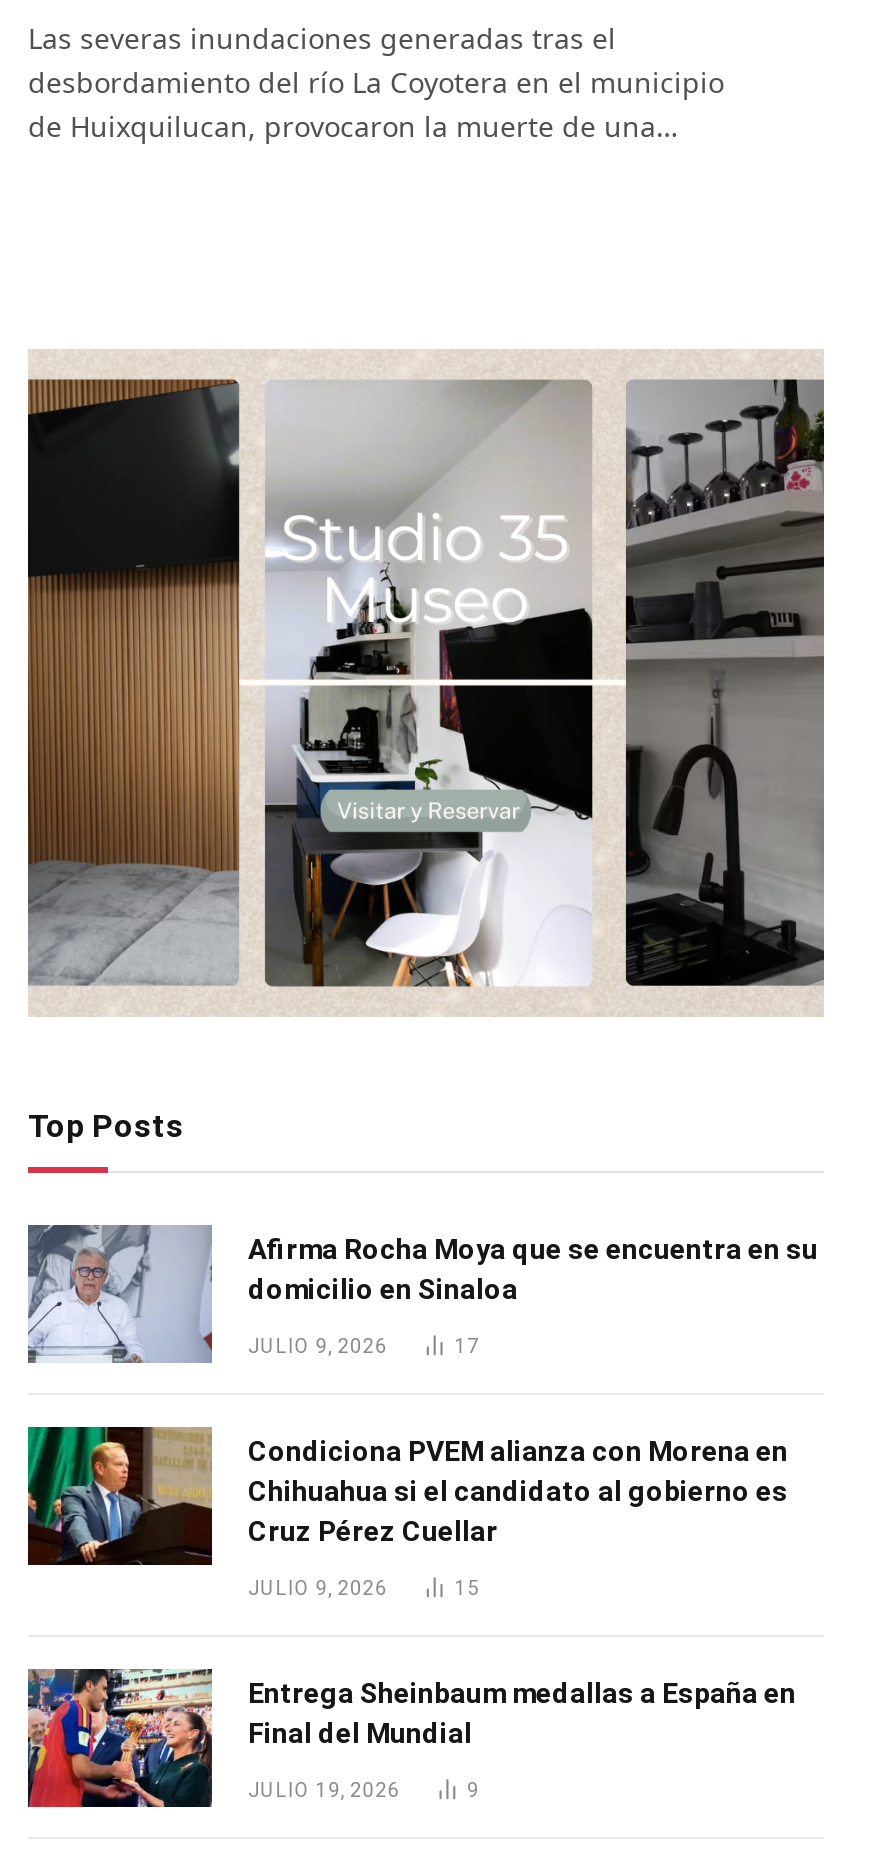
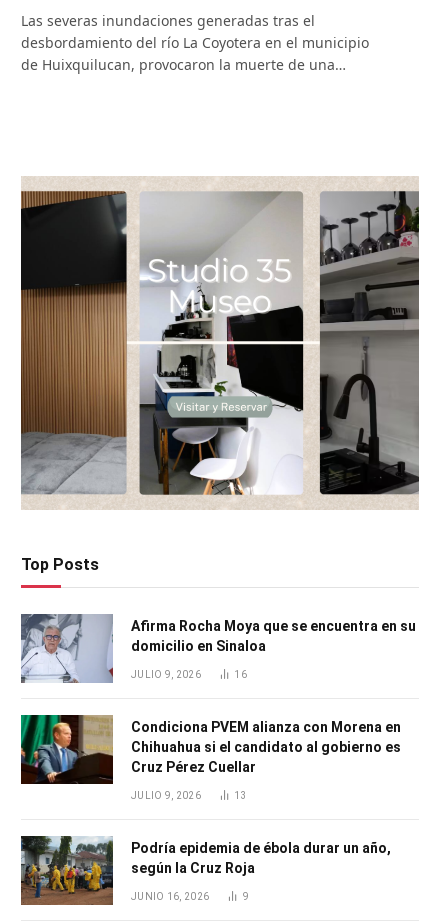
[454,1334,480,1356] 17 -> [234,669,247,680] 16
[454,1576,480,1598] 15 -> [234,790,247,801] 13
[28,1667,796,1809] [image] | Entrega Sheinbaum medallas a España en | Final del Mundial -> [20,836,391,906] [image] | Podría epidemia de ébola durar un año, | según la Cruz Roja
[248,1778,400,1800] JULIO 19, 2026 -> [131,891,209,902] JUNIO 16, 2026

